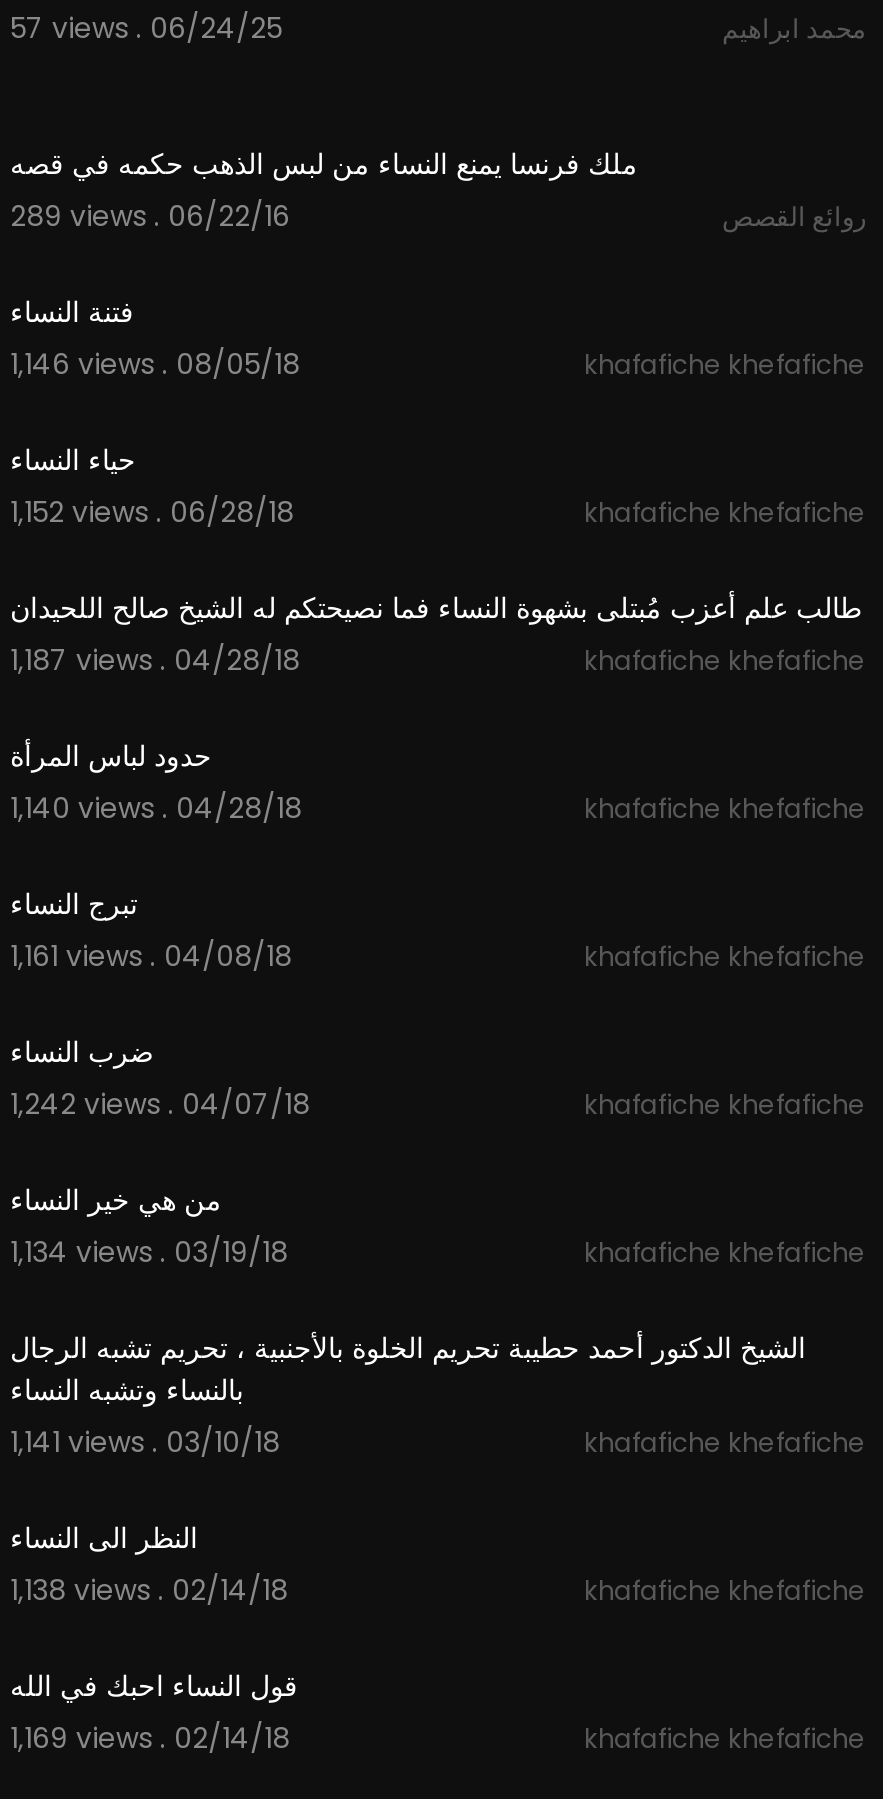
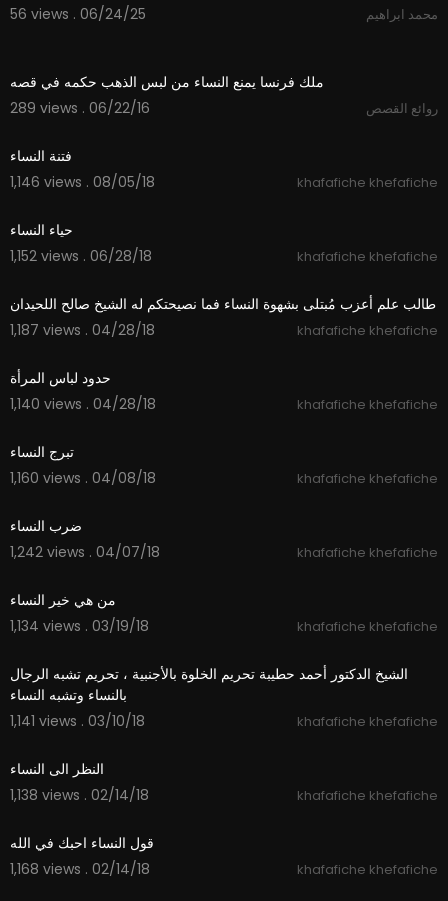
[10,8,282,48] 57 views . 06/24/25 -> [10,4,146,24] 56 views . 06/24/25
[10,936,292,976] 1,161 views . 04/08/18 -> [10,468,156,488] 1,160 views . 04/08/18
[10,1718,290,1758] 1,169 views . 02/14/18 -> [10,859,150,879] 1,168 views . 02/14/18

